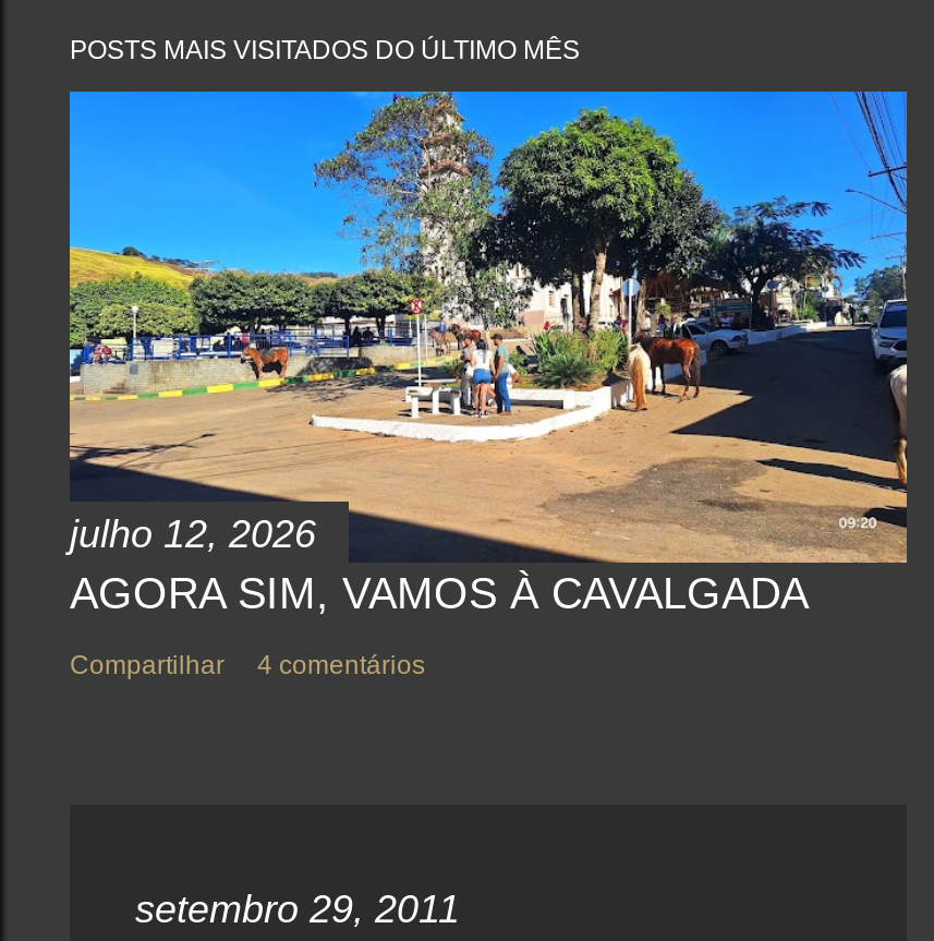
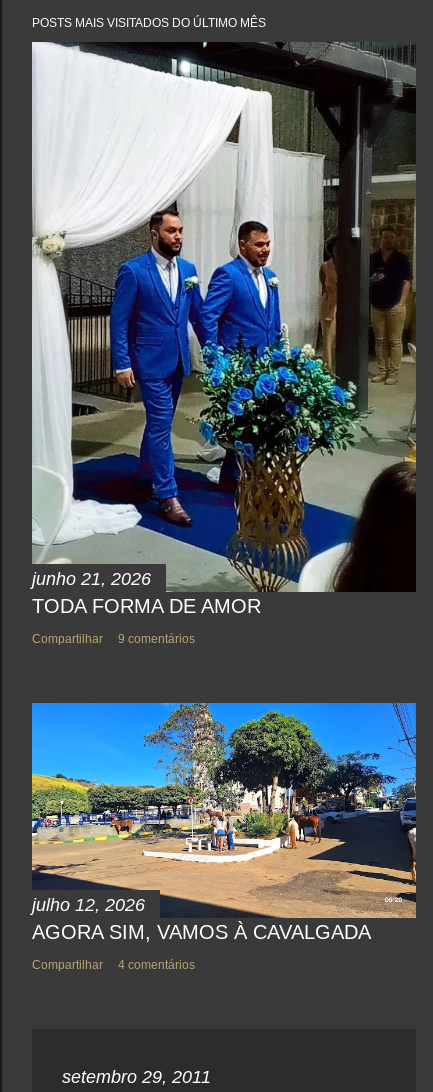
none -> [31,41,417,645] [image] | junho 21, 2026 | TODA FORMA DE AMOR | Compartilhar | 9 comentários

